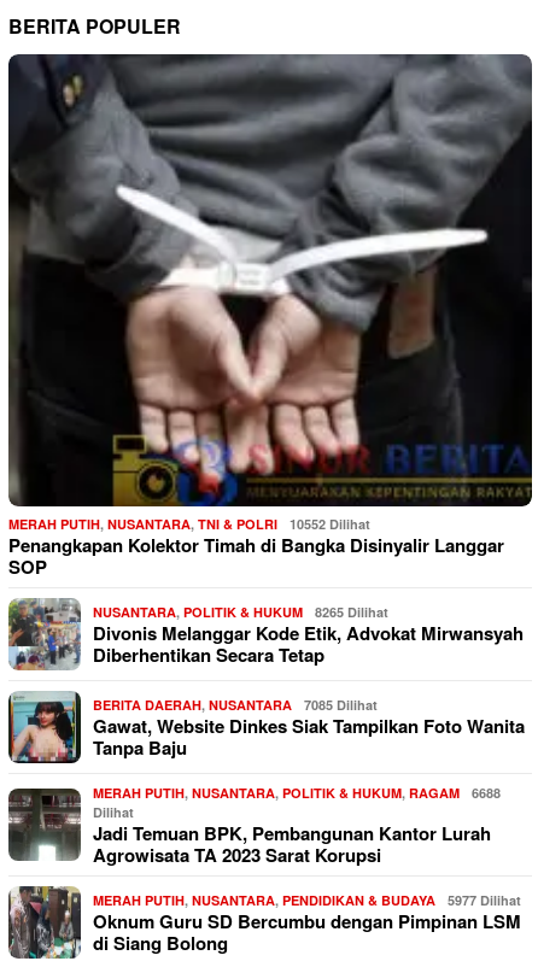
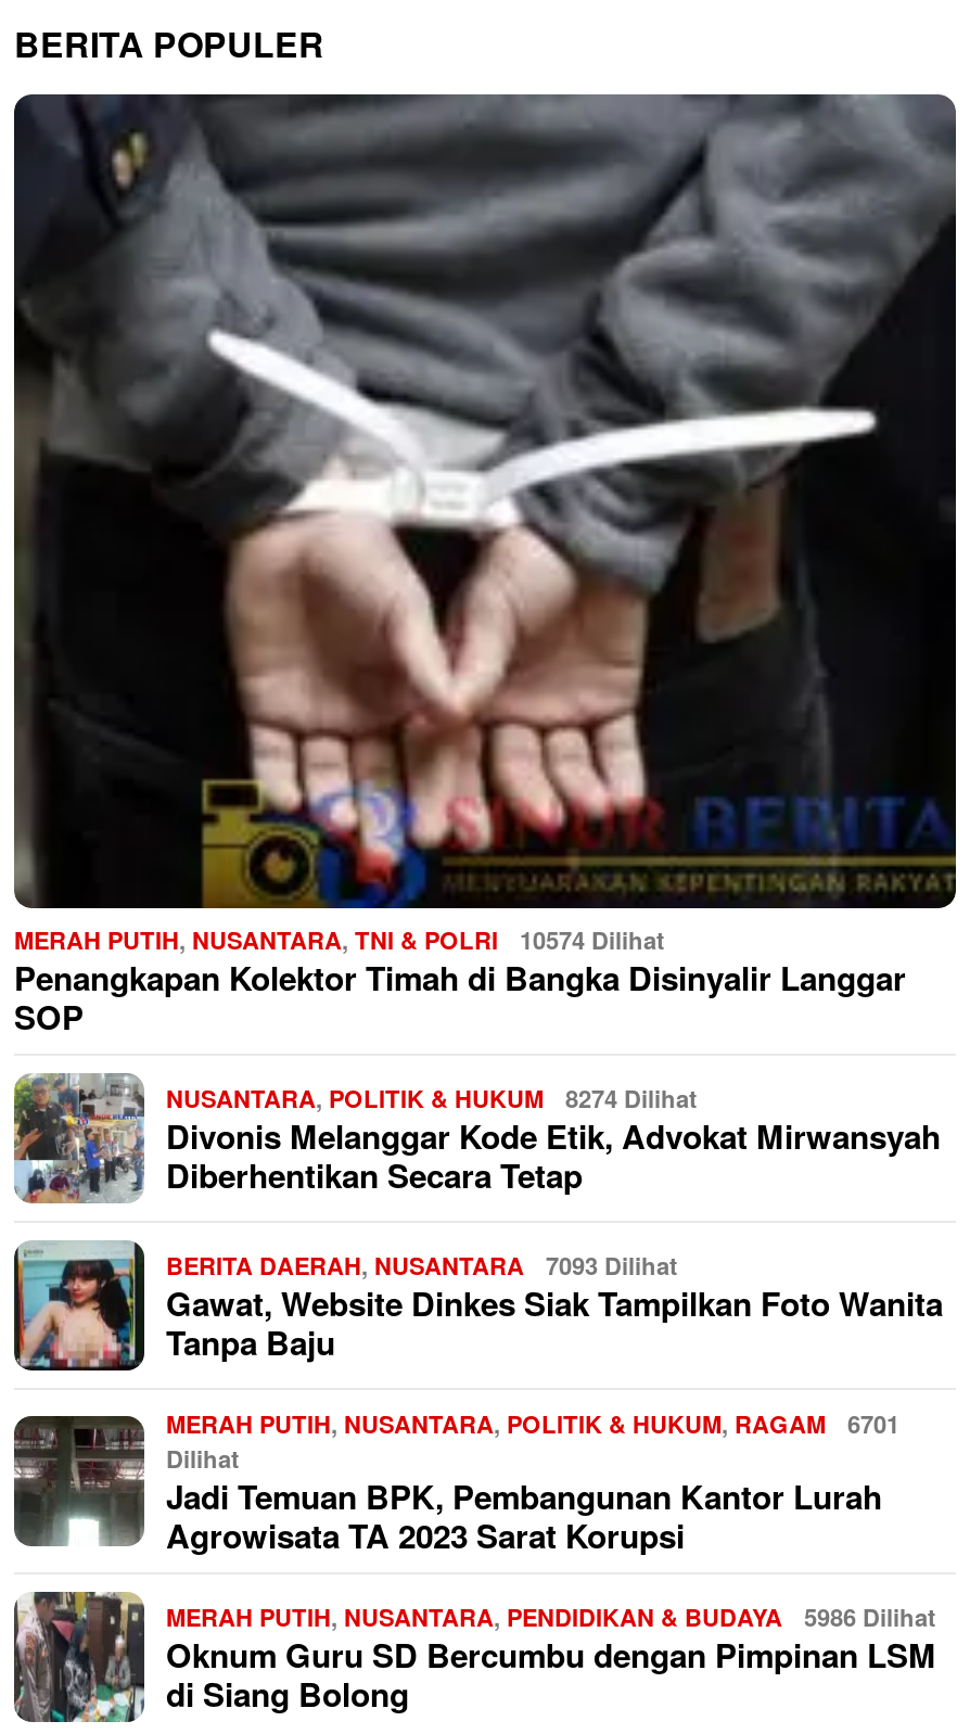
[8,515,370,533] MERAH PUTIH, NUSANTARA, TNI & POLRI 10552 Dilihat -> [14,923,665,956] MERAH PUTIH, NUSANTARA, TNI & POLRI 10574 Dilihat
[93,603,388,621] NUSANTARA, POLITIK & HUKUM 8265 Dilihat -> [166,1082,698,1114] NUSANTARA, POLITIK & HUKUM 8274 Dilihat
[93,696,378,714] BERITA DAERAH, NUSANTARA 7085 Dilihat -> [166,1249,678,1281] BERITA DAERAH, NUSANTARA 7093 Dilihat
[93,784,501,802] MERAH PUTIH, NUSANTARA, POLITIK & HUKUM, RAGAM 6688 -> [166,1407,899,1440] MERAH PUTIH, NUSANTARA, POLITIK & HUKUM, RAGAM 6701
[93,891,521,909] MERAH PUTIH, NUSANTARA, PENDIDIKAN & BUDAYA 5977 Dilihat -> [166,1600,936,1633] MERAH PUTIH, NUSANTARA, PENDIDIKAN & BUDAYA 5986 Dilihat

